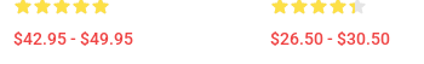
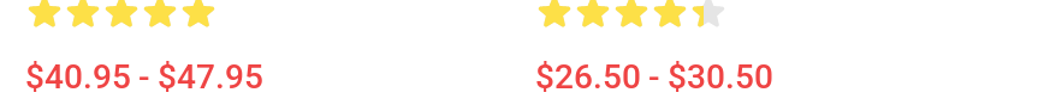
[13,29,133,48] $42.95 - $49.95 -> [25,57,263,95] $40.95 - $47.95

